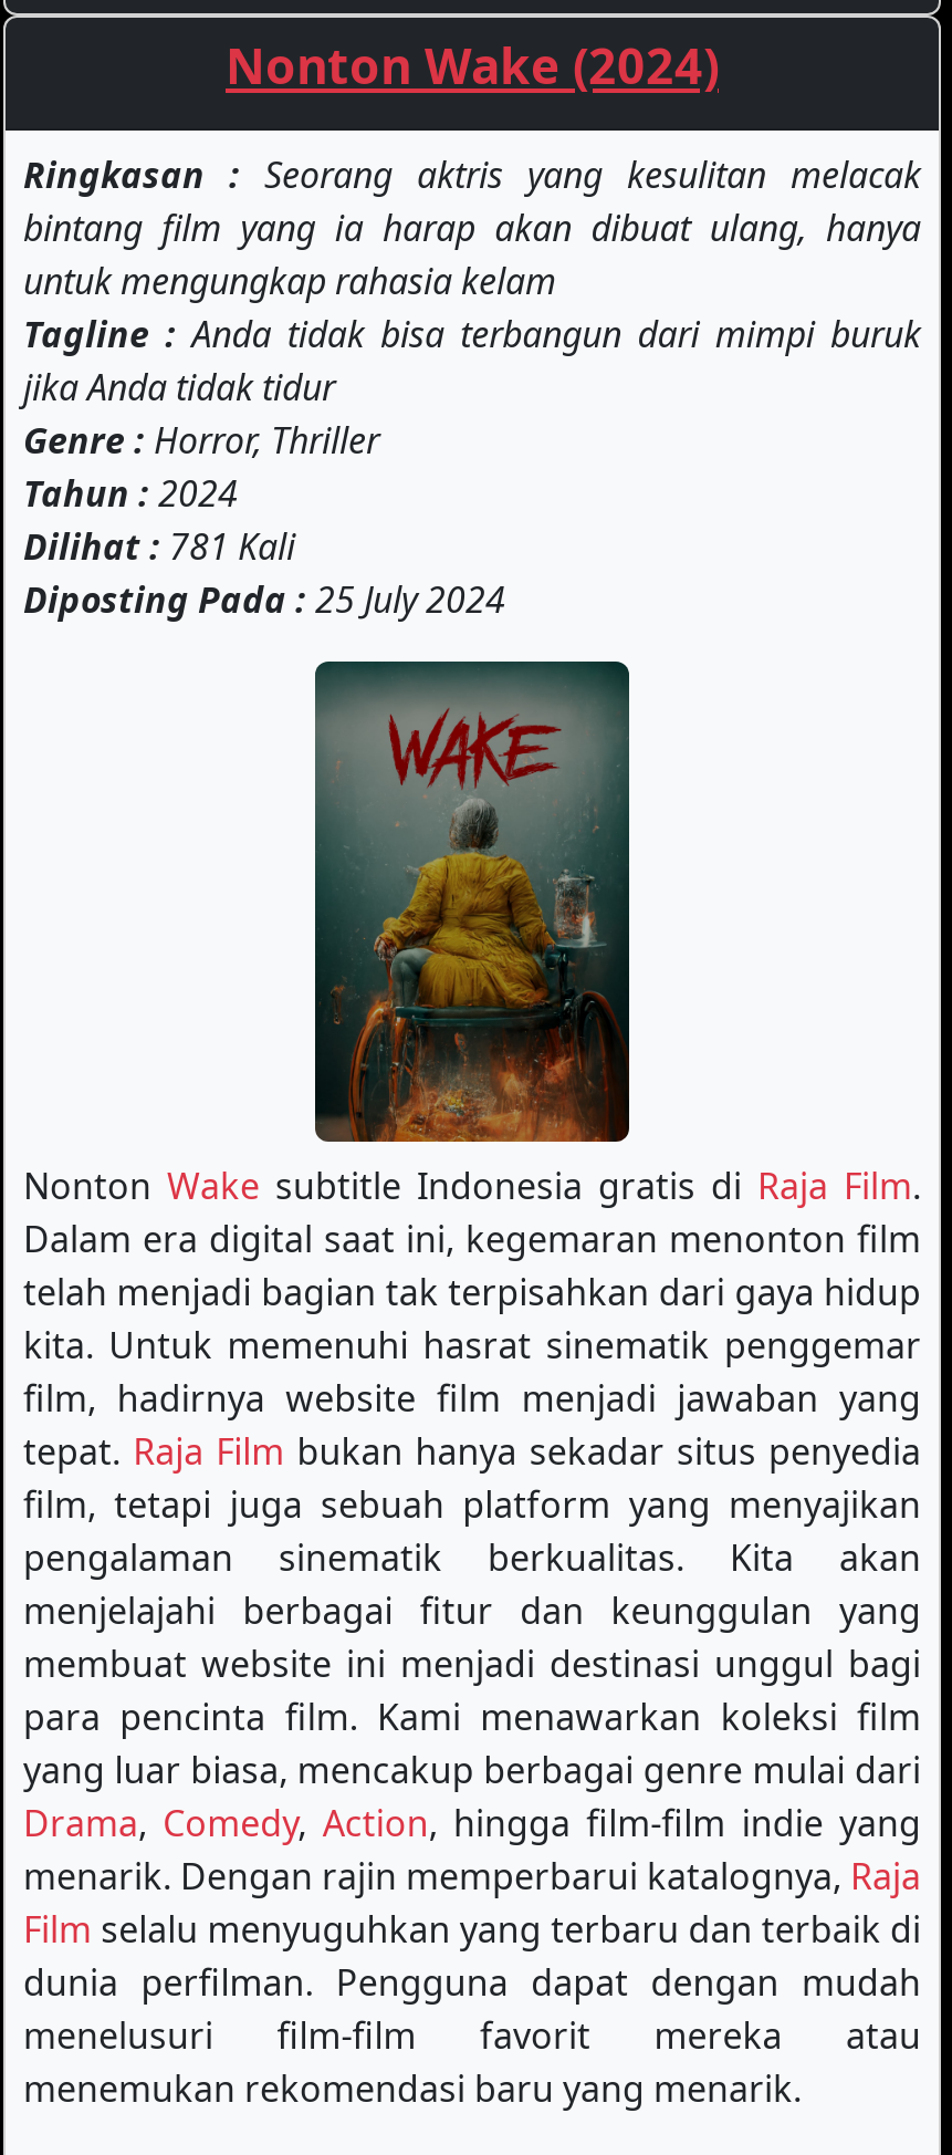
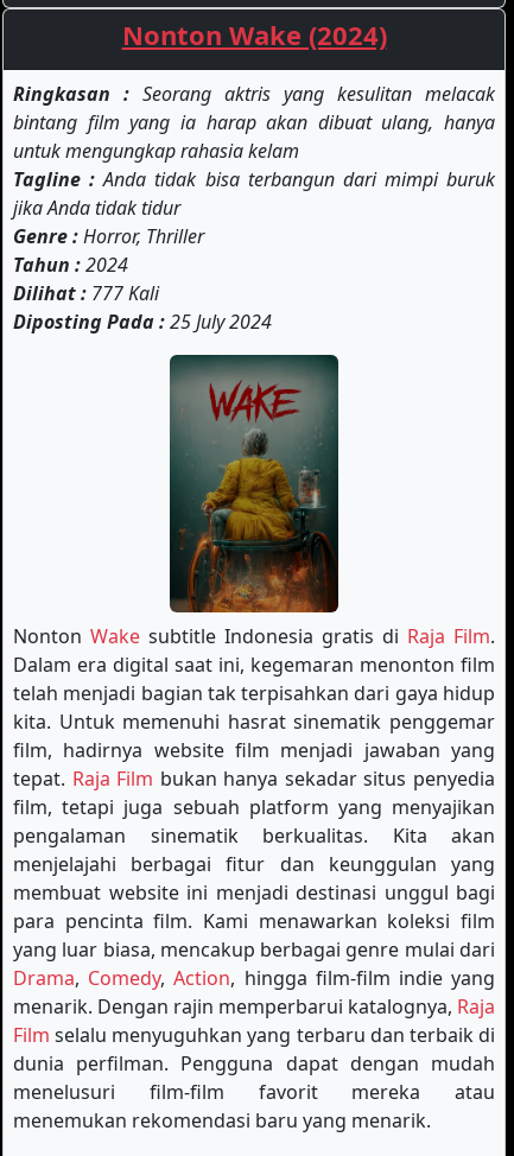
[23,522,295,571] Dilihat : 781 Kali -> [13,280,159,306] Dilihat : 777 Kali

